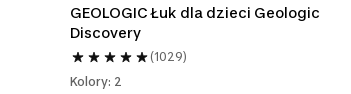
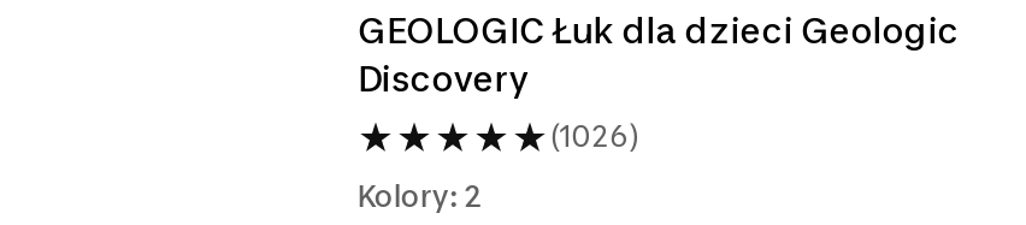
[150,49,187,64] (1029) -> [550,118,639,154] (1026)

